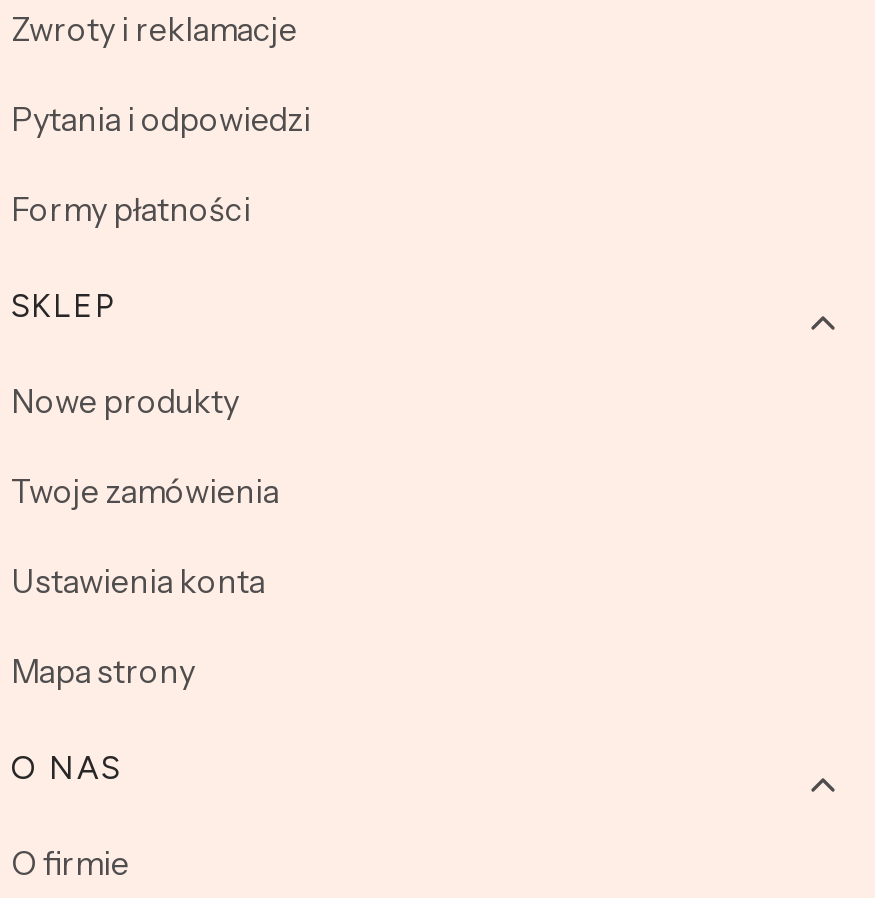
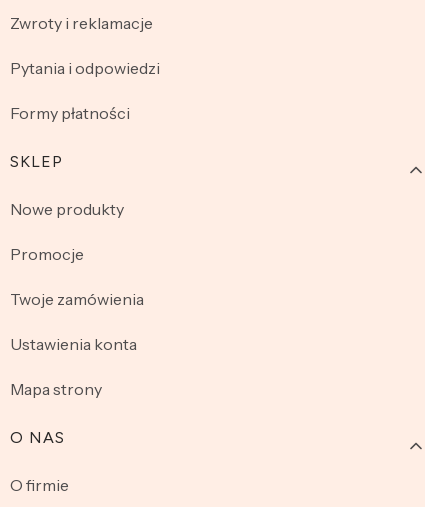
none -> [10,244,84,264] Promocje

